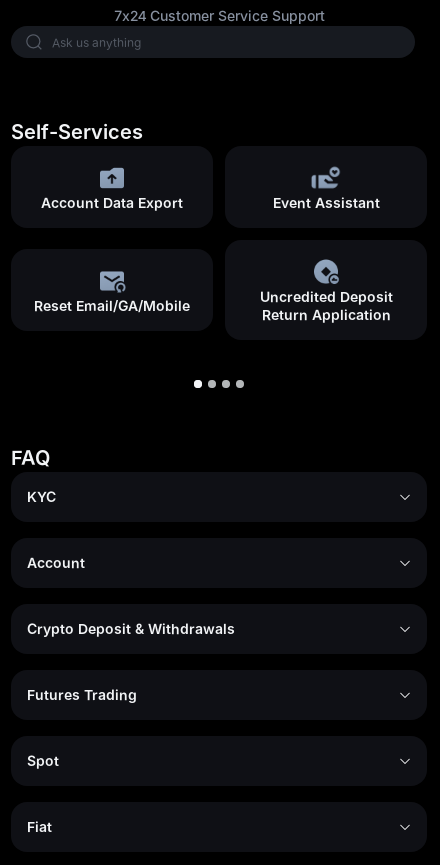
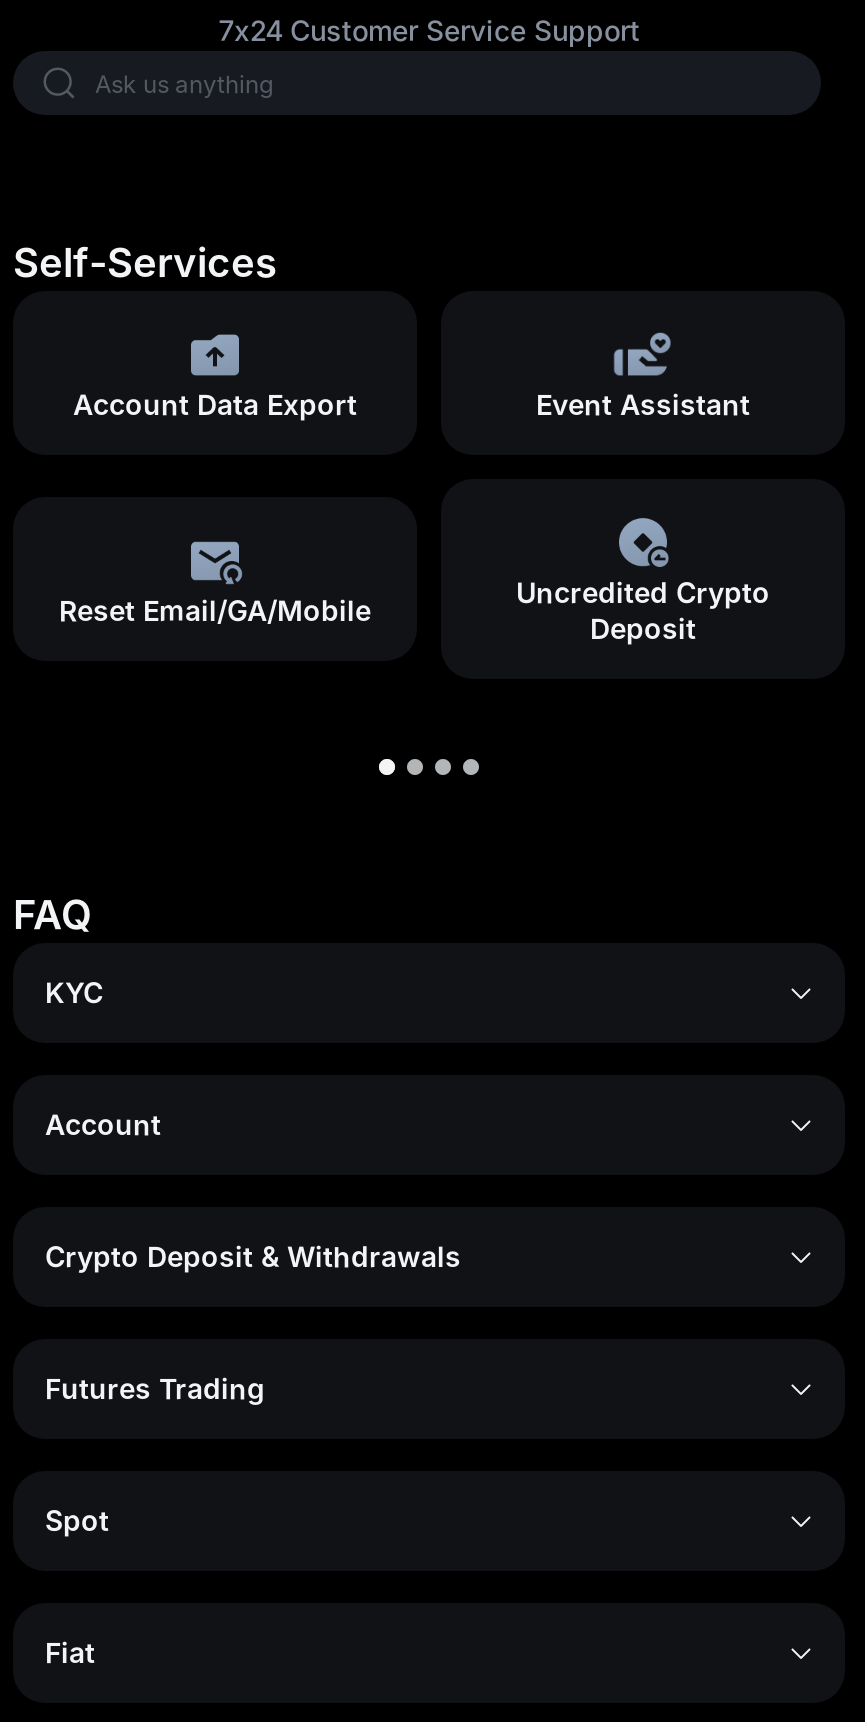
[259,288,392,323] Uncredited Deposit | Return Application -> [516,575,770,645] Uncredited Crypto | Deposit

